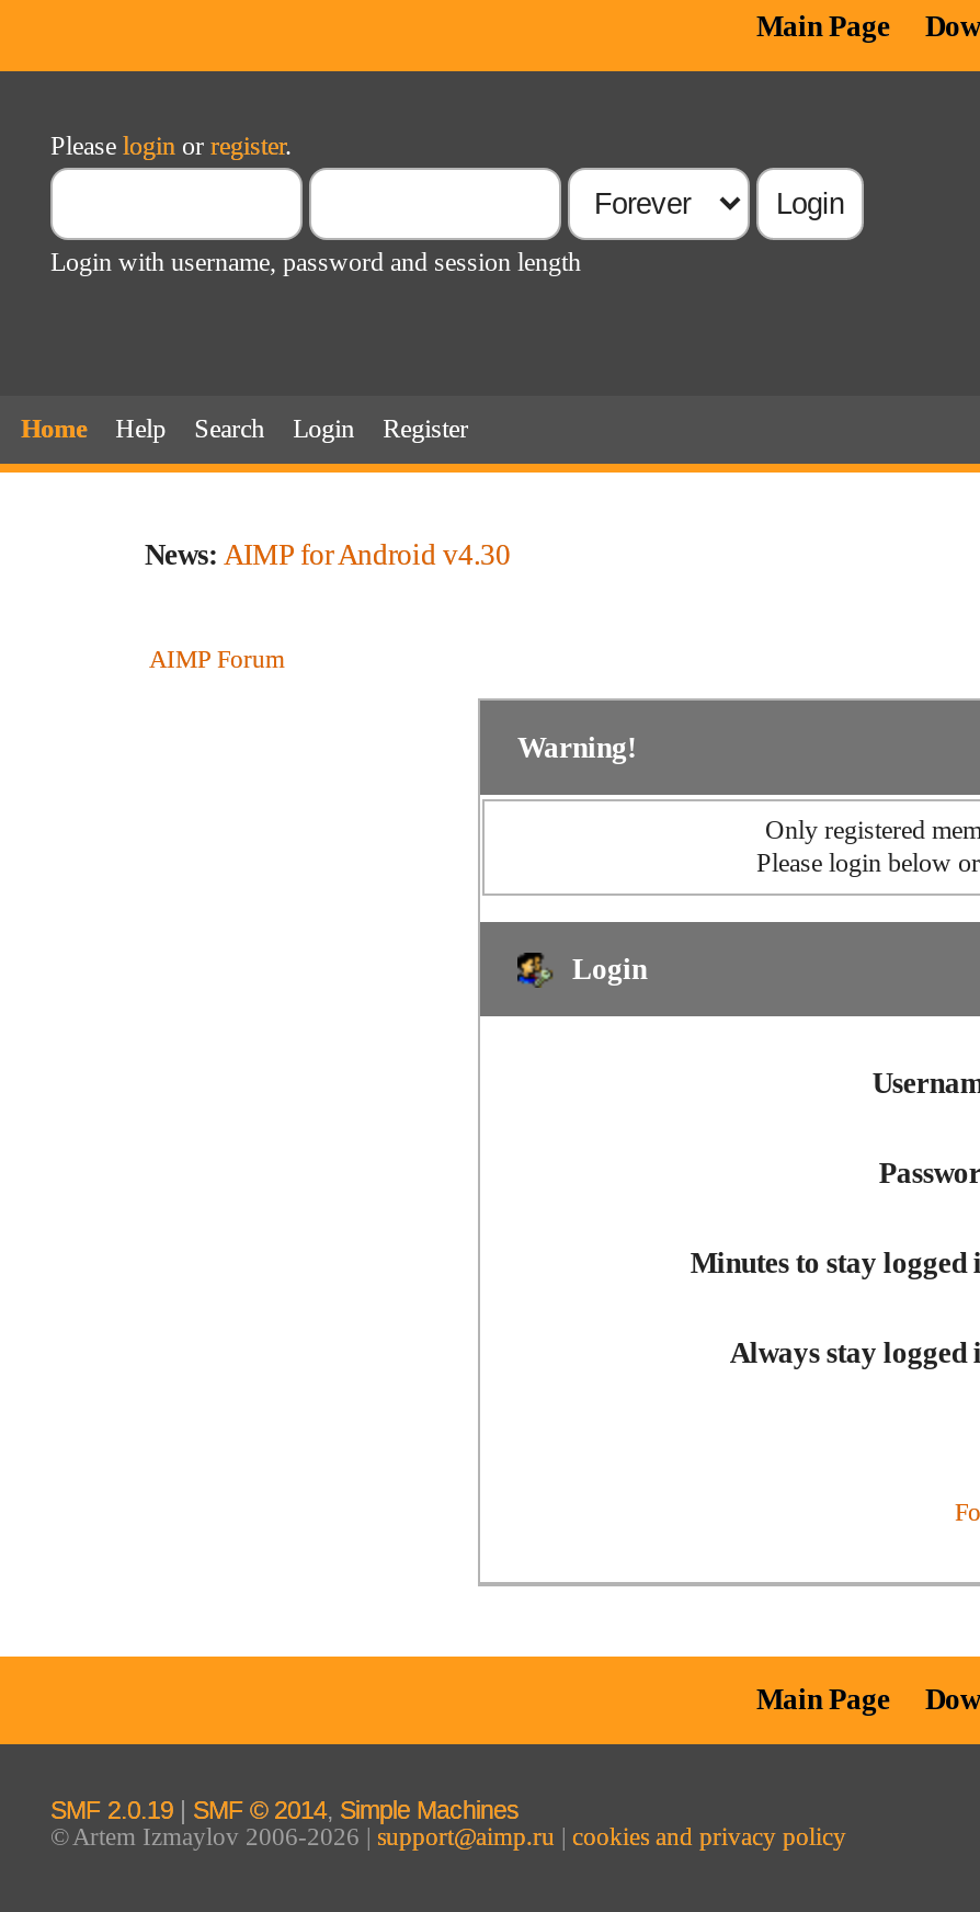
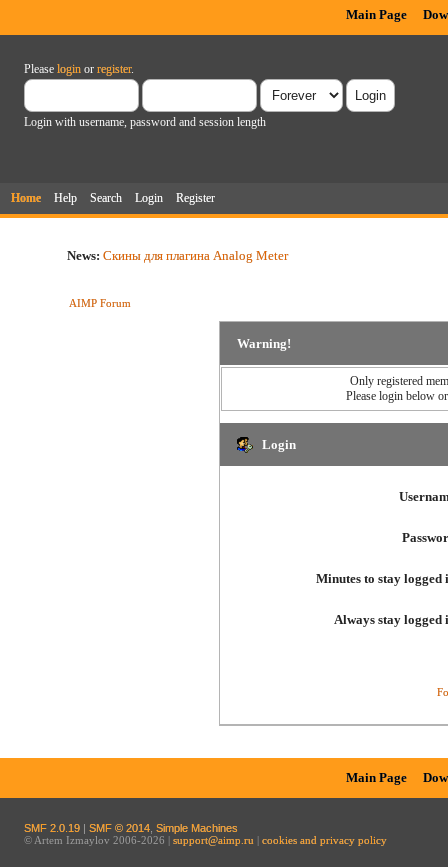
[145,538,511,571] News: AIMP for Android v4.30 -> [67,248,288,263] News: Скины для плагина Analog Meter

